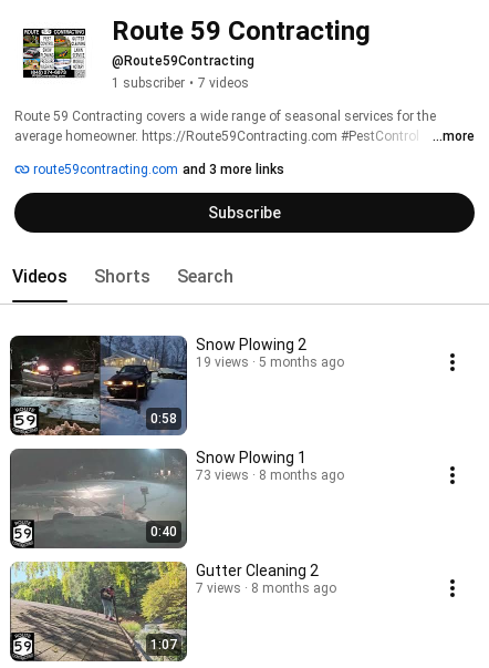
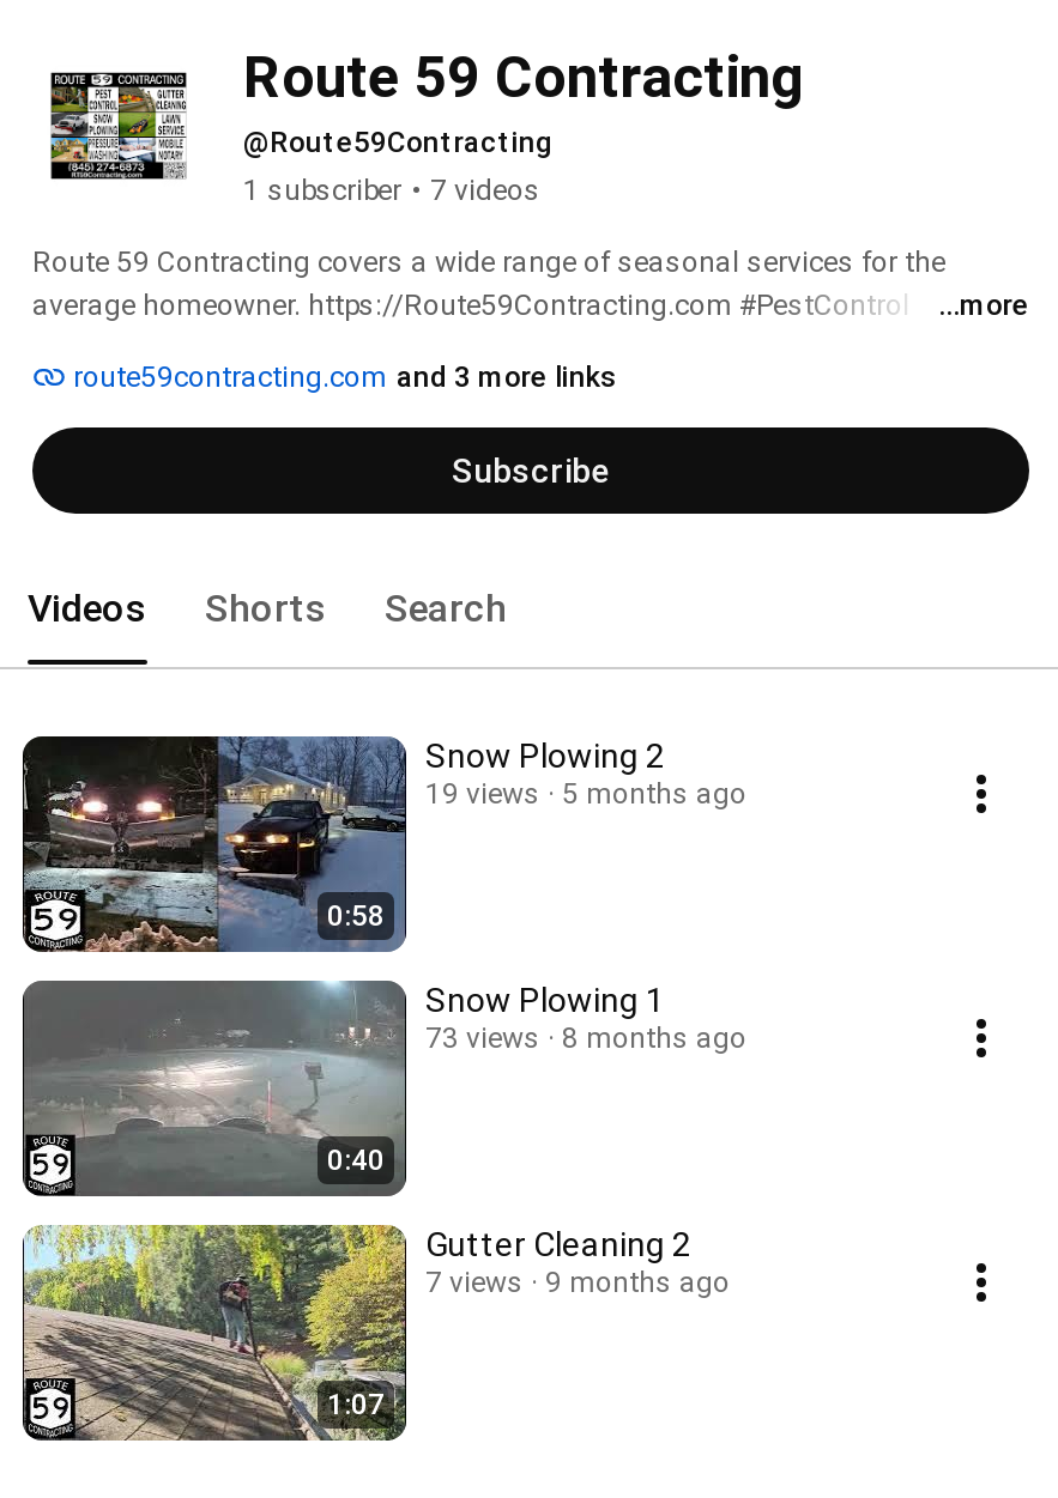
[196,580,336,596] 7 views 8 months ago -> [425,1266,730,1299] 7 views 9 months ago

